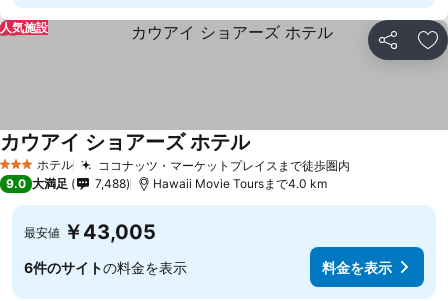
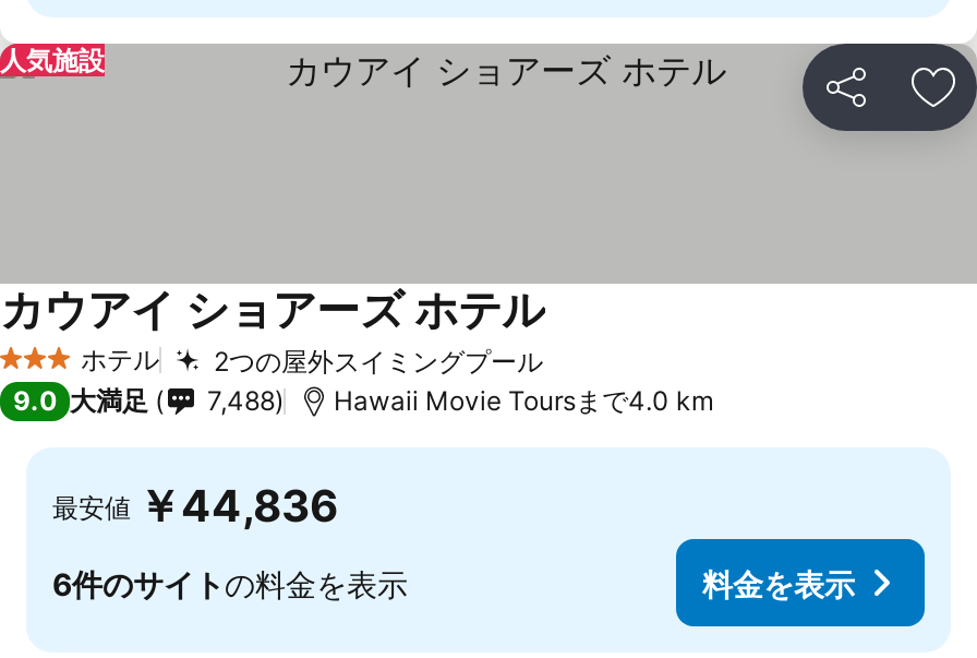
[98,157,350,172] ココナッツ・マーケットプレイスまで徒歩圏内 -> [214,344,543,376] 2つの屋外スイミングプール
[24,220,156,244] 最安値 ￥43,005 -> [52,480,338,533] 最安値 ￥44,836

